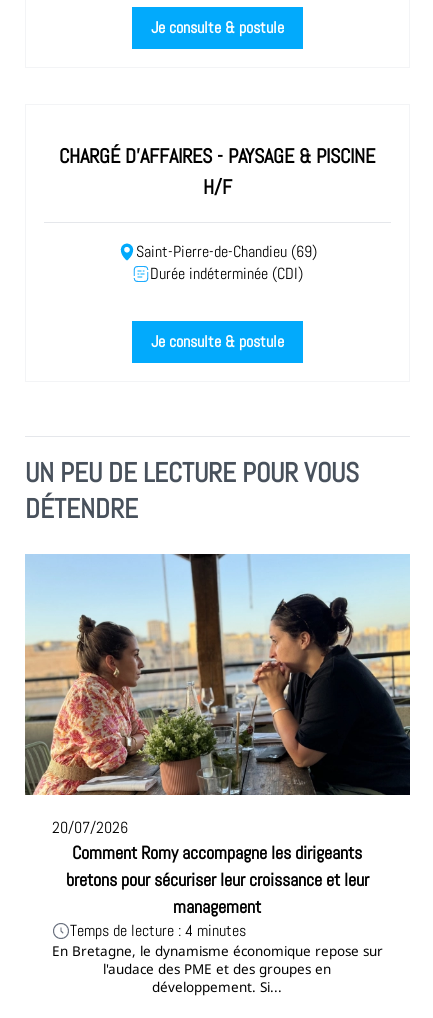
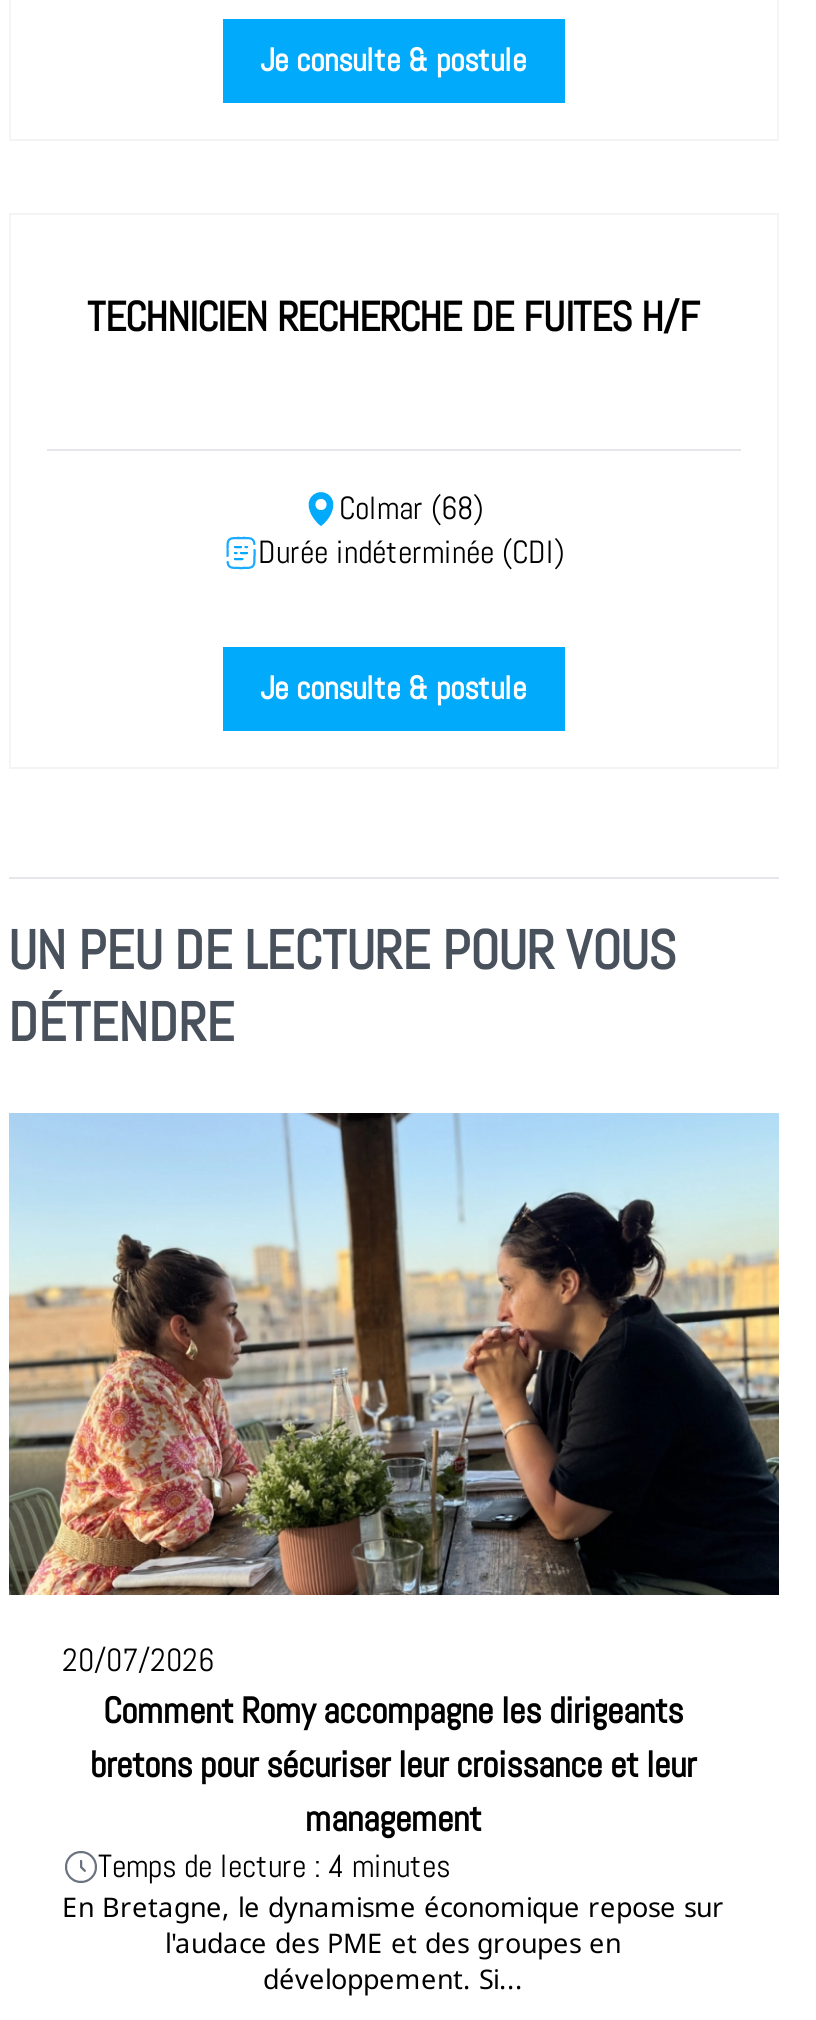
[59,143,375,200] CHARGÉ D'AFFAIRES - PAYSAGE & PISCINE | H/F -> [87,291,699,343] TECHNICIEN RECHERCHE DE FUITES H/F
[135,242,316,262] Saint-Pierre-de-Chandieu (69) -> [339,489,483,529] Colmar (68)

